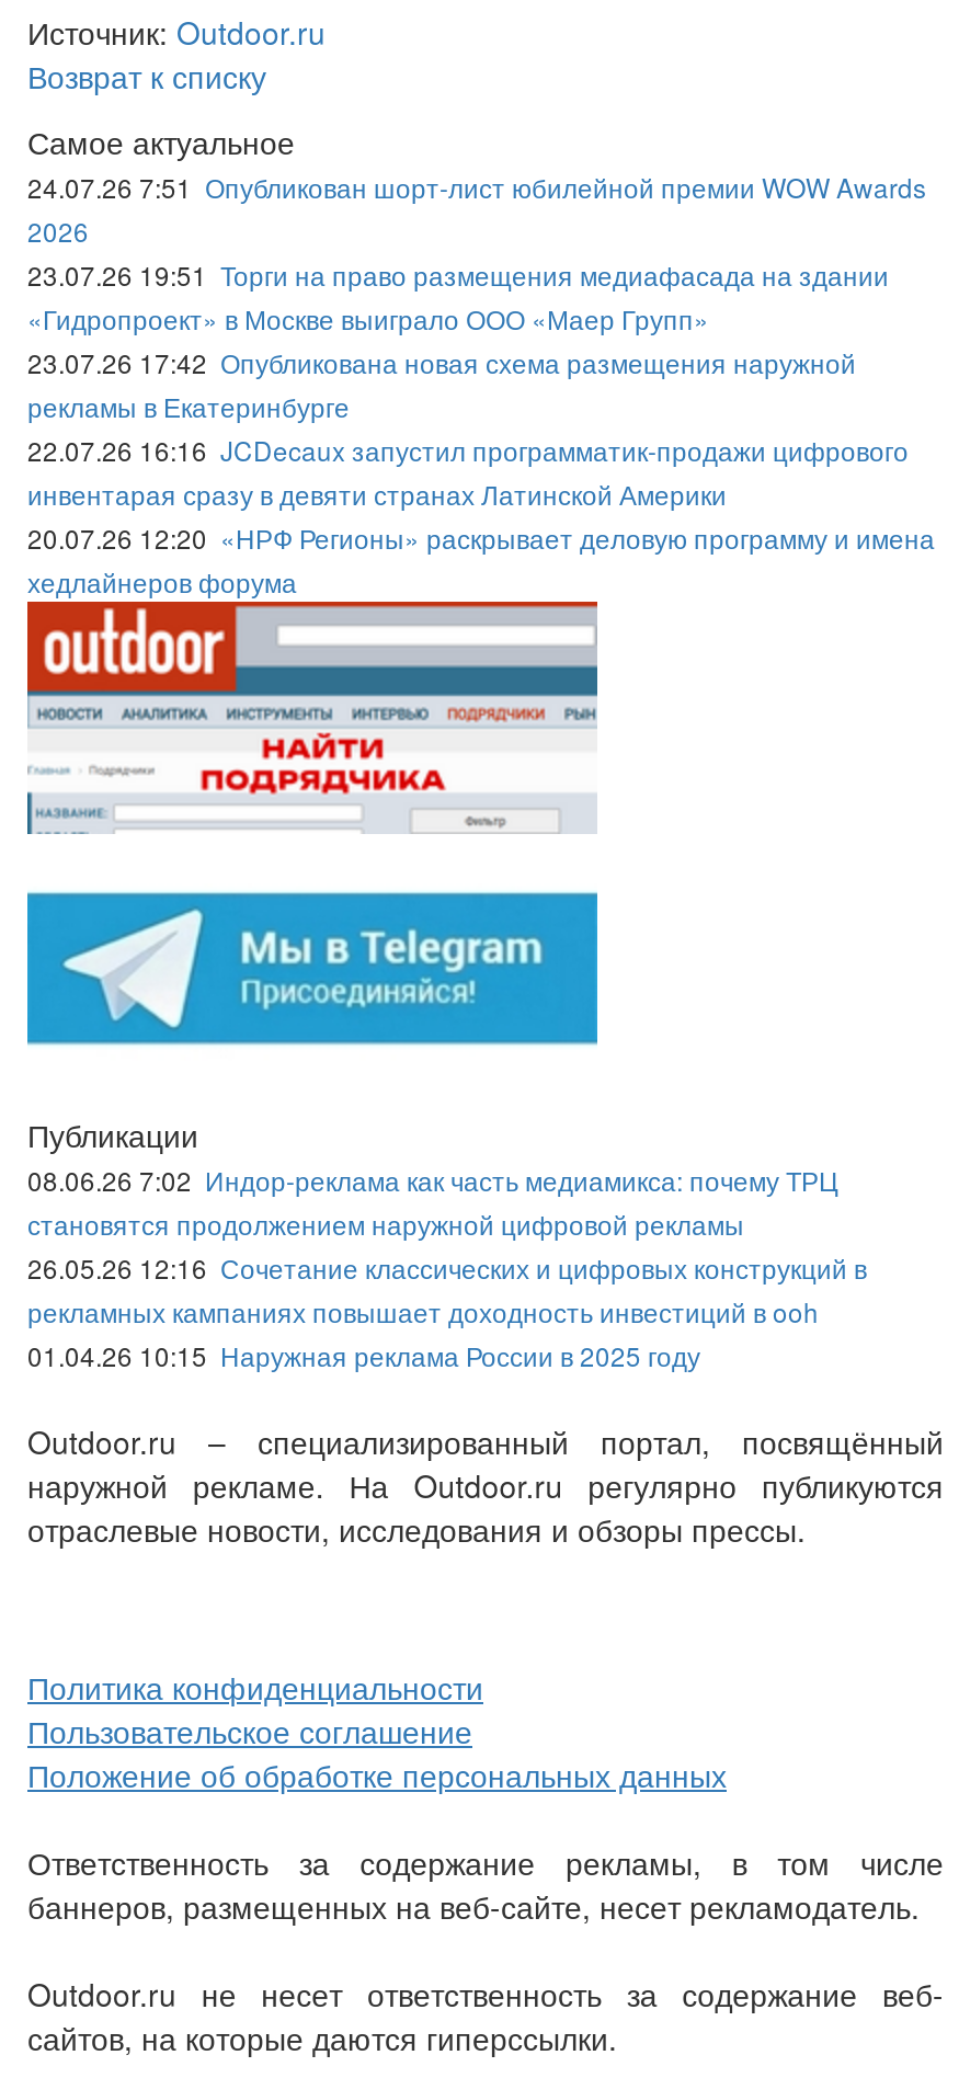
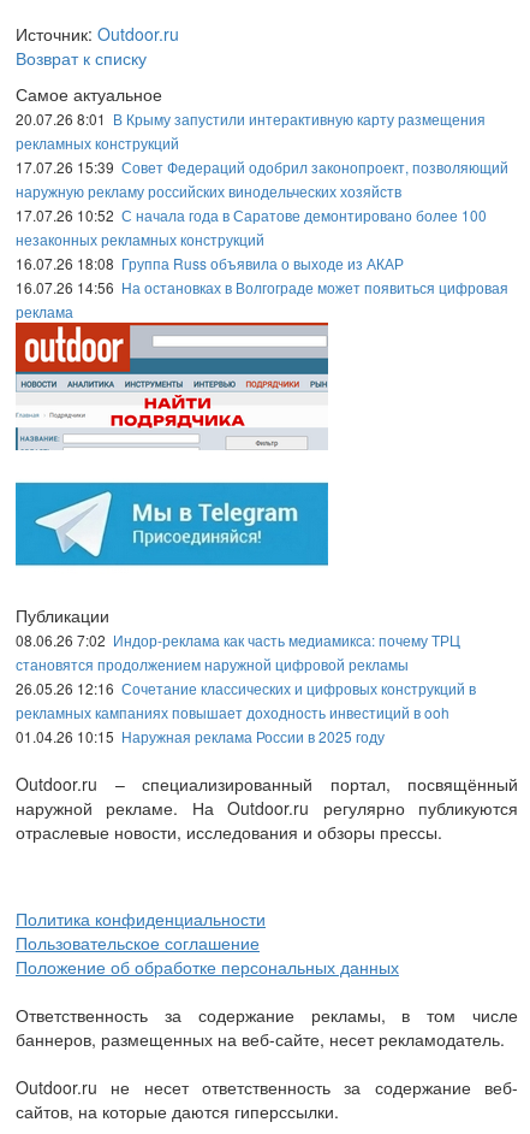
[27,168,935,600] 24.07.26 7:51 Опубликован шорт-лист юбилейной премии WOW Awards | 2026 | 23.07.26 19:51 Торги на право размещения медиафасада на здании | «Гидропроект» в Москве выиграло ООО «Маер Групп» | 23.07.26 17:42 Опубликована новая схема размещения наружной | рекламы в Екатеринбурге | 22.07.26 16:16 JCDecaux запустил программатик-продажи цифрового | инвентарая сразу в девяти странах Латинской Америки | 20.07.26 12:20 «НРФ Регионы» раскрывает деловую программу и имена | хедлайнеров форума -> [16,108,508,321] 20.07.26 8:01 В Крыму запустили интерактивную карту размещения | рекламных конструкций | 17.07.26 15:39 Совет Федераций одобрил законопроект, позволяющий | наружную рекламу российских винодельческих хозяйств | 17.07.26 10:52 С начала года в Саратове демонтировано более 100 | незаконных рекламных конструкций | 16.07.26 18:08 Группа Russ объявила о выходе из АКАР | 16.07.26 14:56 На остановках в Волгограде может появиться цифровая | реклама

